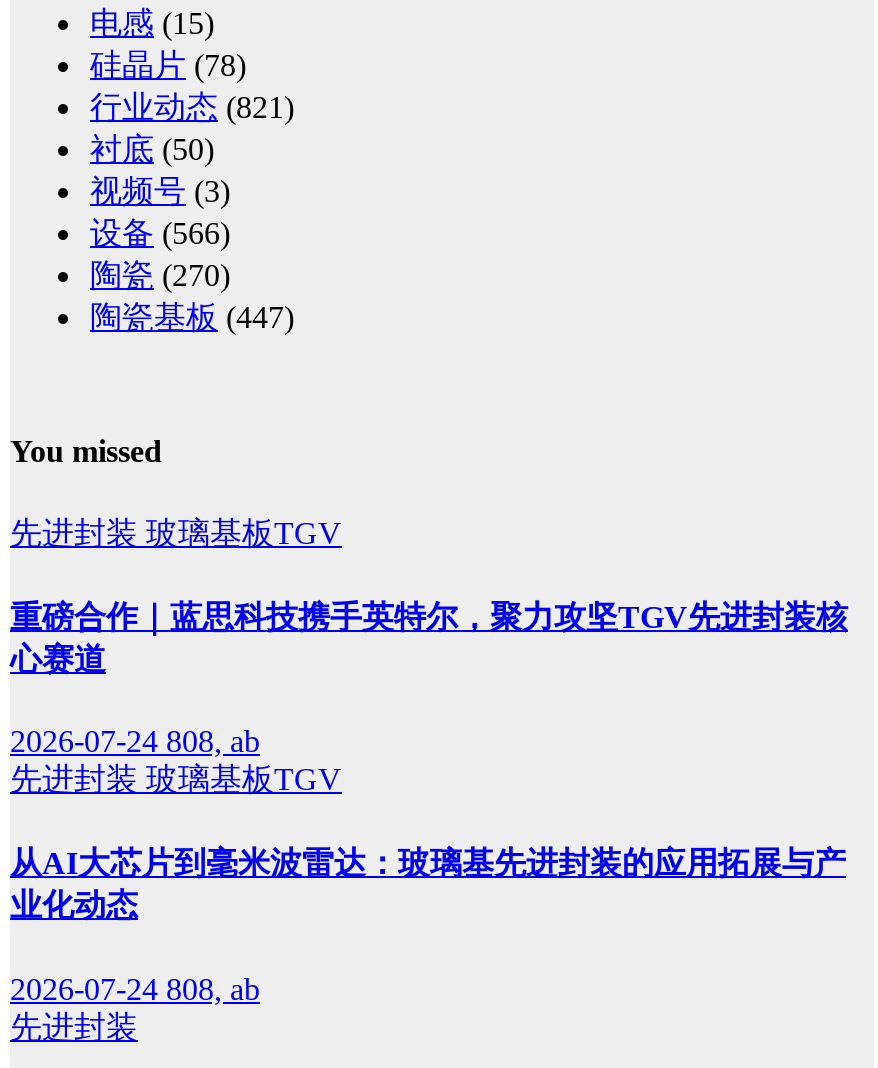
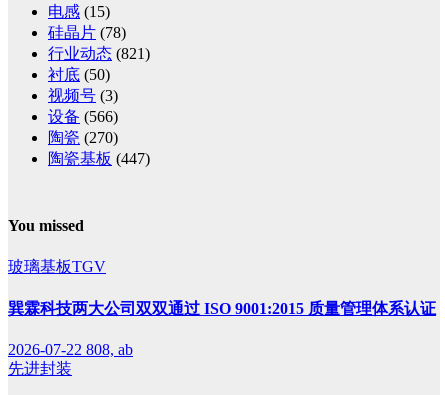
[10,515,848,1005] 先进封装玻璃基板TGV | 重磅合作｜蓝思科技携手英特尔，聚力攻坚TGV先进封装核 | 心赛道 | 2026-07-24 808, ab | 先进封装玻璃基板TGV | 从AI大芯片到毫米波雷达：玻璃基先进封装的应用拓展与产 | 业化动态 | 2026-07-24 808, ab -> [8,258,436,358] 玻璃基板TGV | 巽霖科技两大公司双双通过 ISO 9001:2015 质量管理体系认证 | 2026-07-22 808, ab

